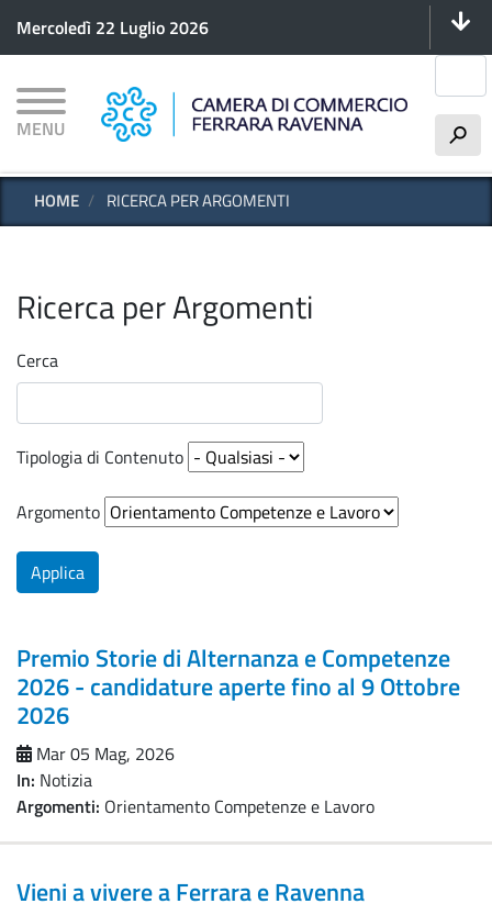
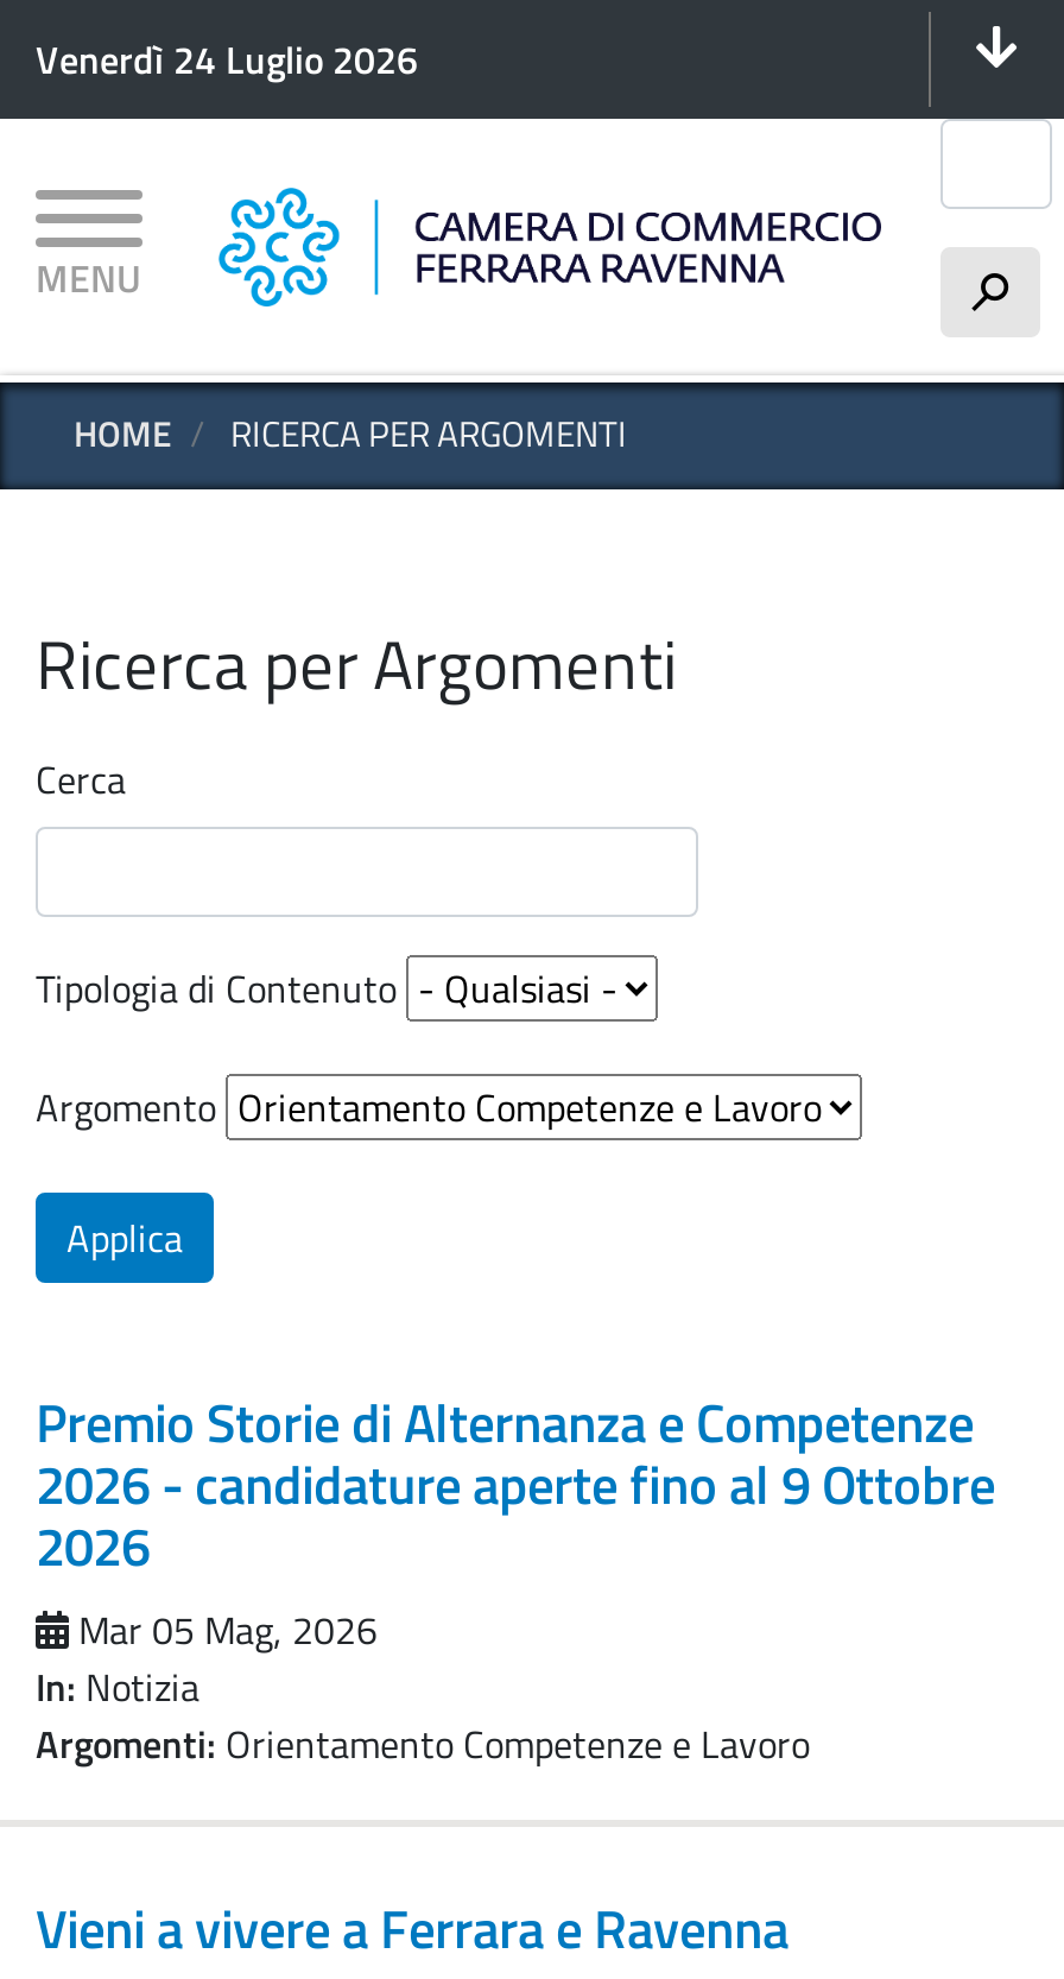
[16,14,209,41] Mercoledì 22 Luglio 2026 -> [36,31,418,88] Venerdì 24 Luglio 2026

